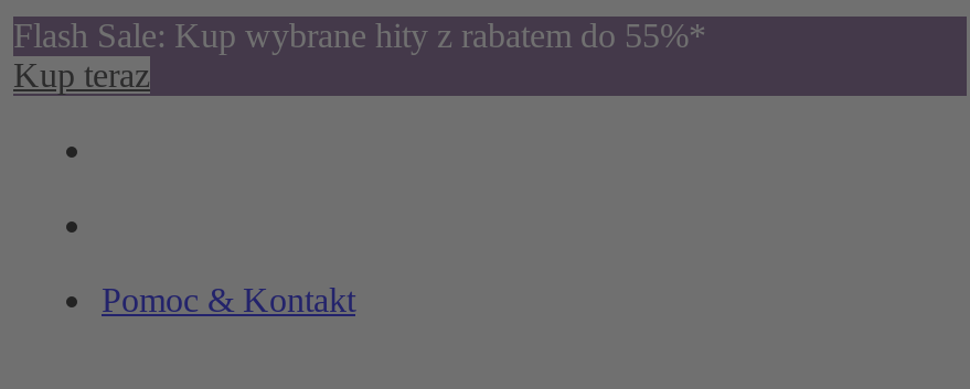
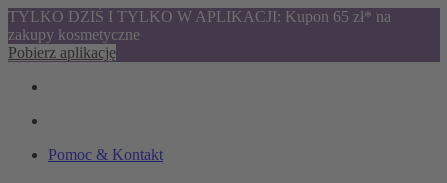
[13,17,706,94] Flash Sale: Kup wybrane hity z rabatem do 55%* | Kup teraz -> [8,8,391,61] TYLKO DZIŚ I TYLKO W APLIKACJI: Kupon 65 zł* na | zakupy kosmetyczne | Pobierz aplikację

